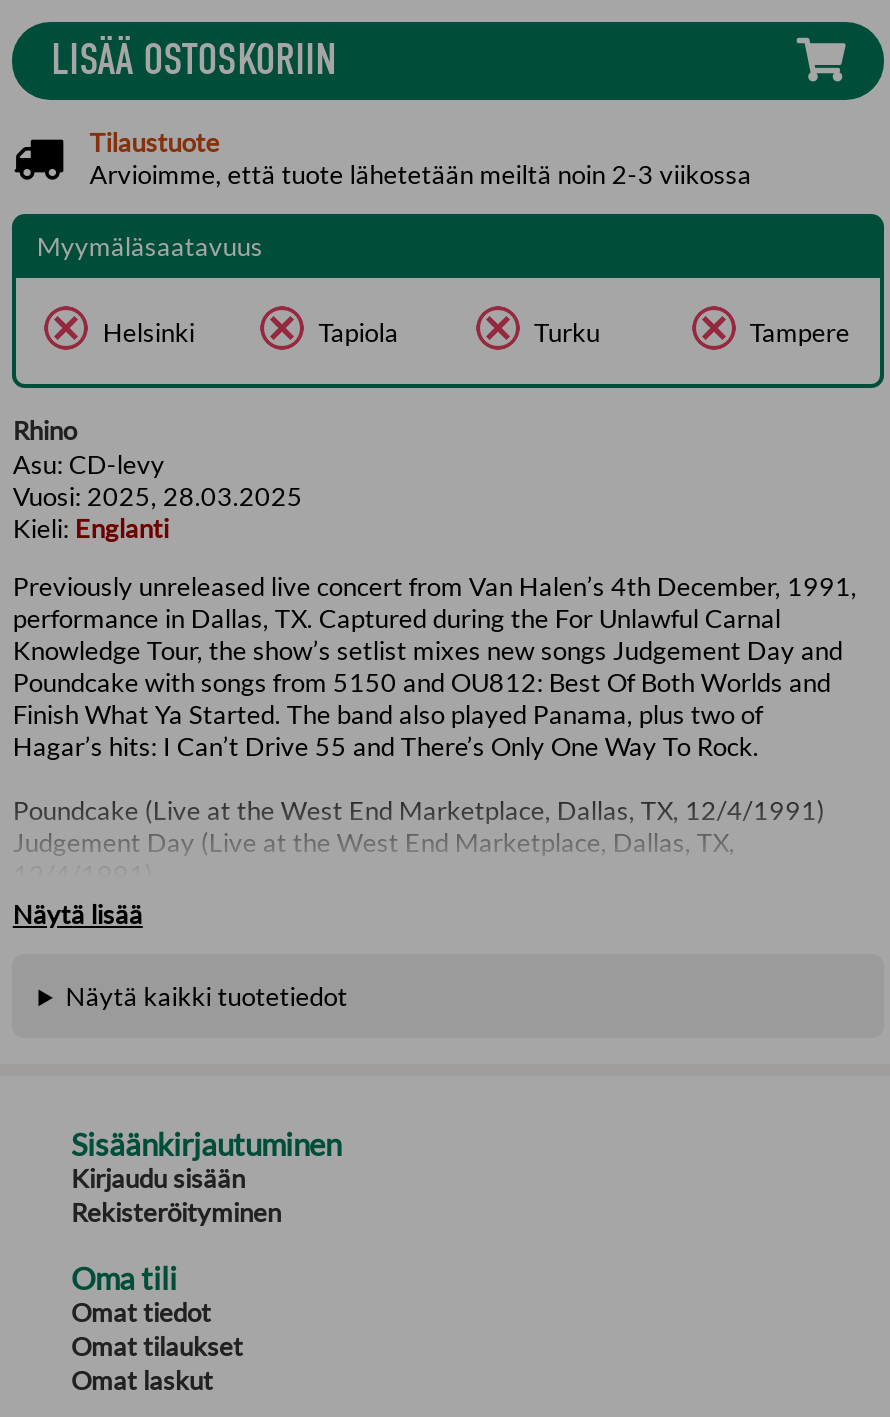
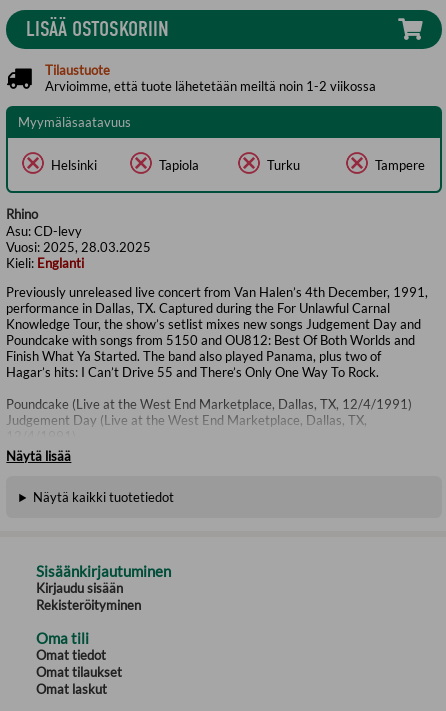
[90,157,752,189] Arvioimme, että tuote lähetetään meiltä noin 2-3 viikossa -> [45,78,376,94] Arvioimme, että tuote lähetetään meiltä noin 1-2 viikossa

